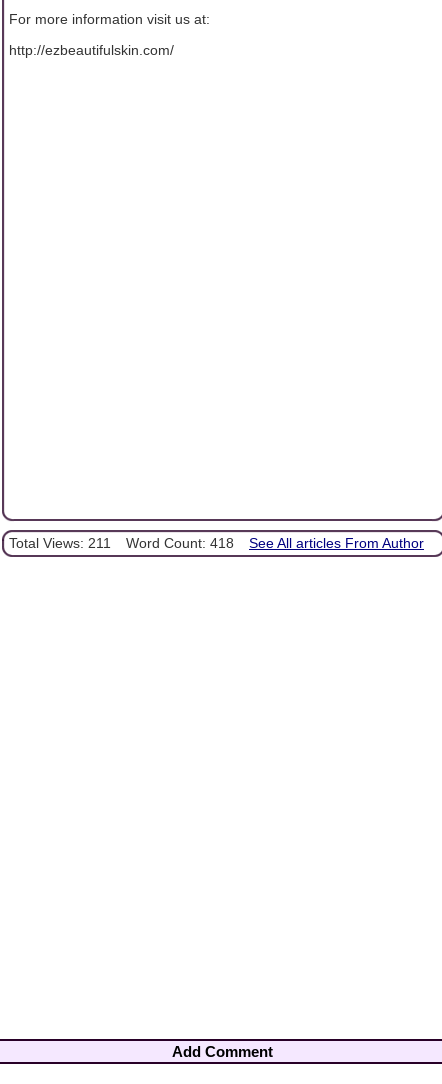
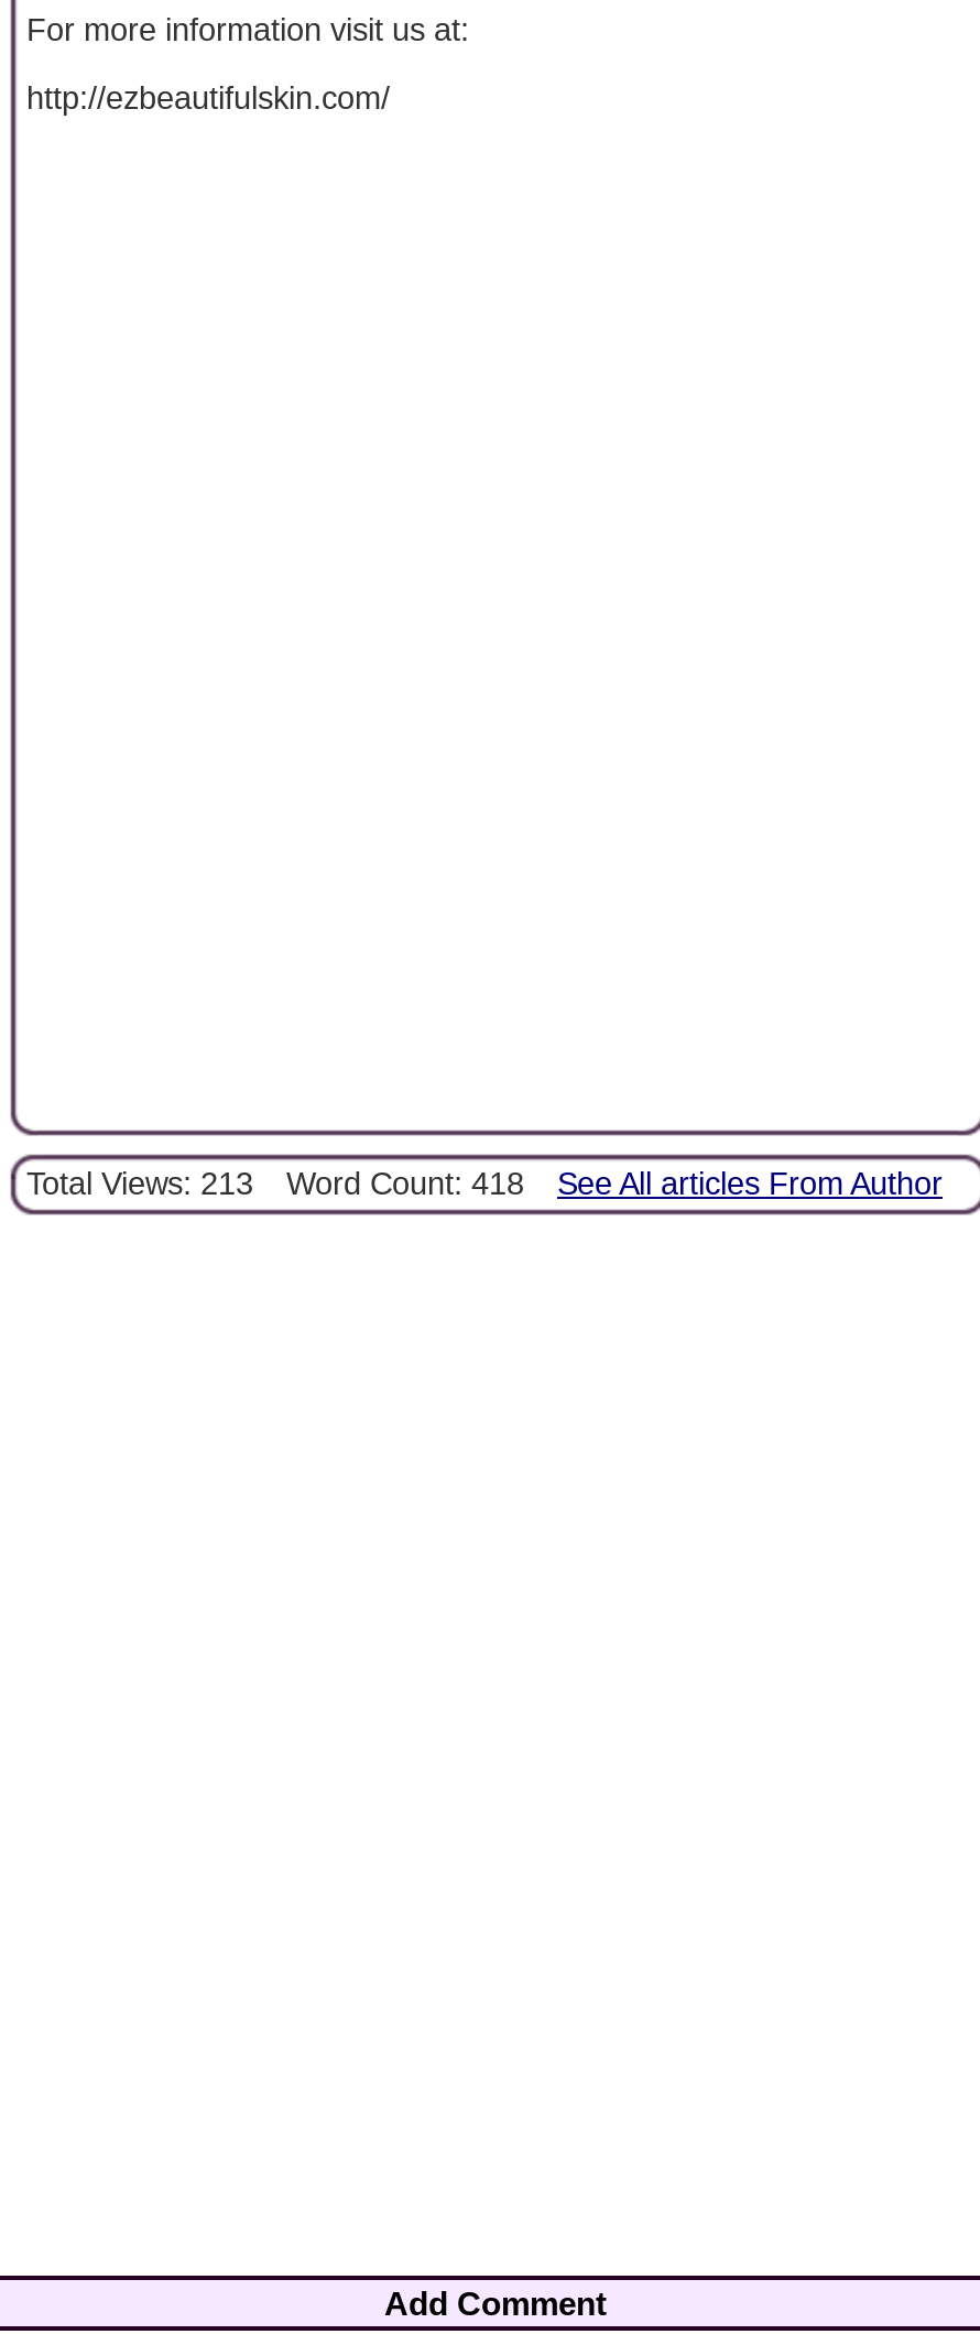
[9,535,424,551] Total Views: 211 Word Count: 418 See All articles From Author -> [26,1166,943,1201] Total Views: 213 Word Count: 418 See All articles From Author

